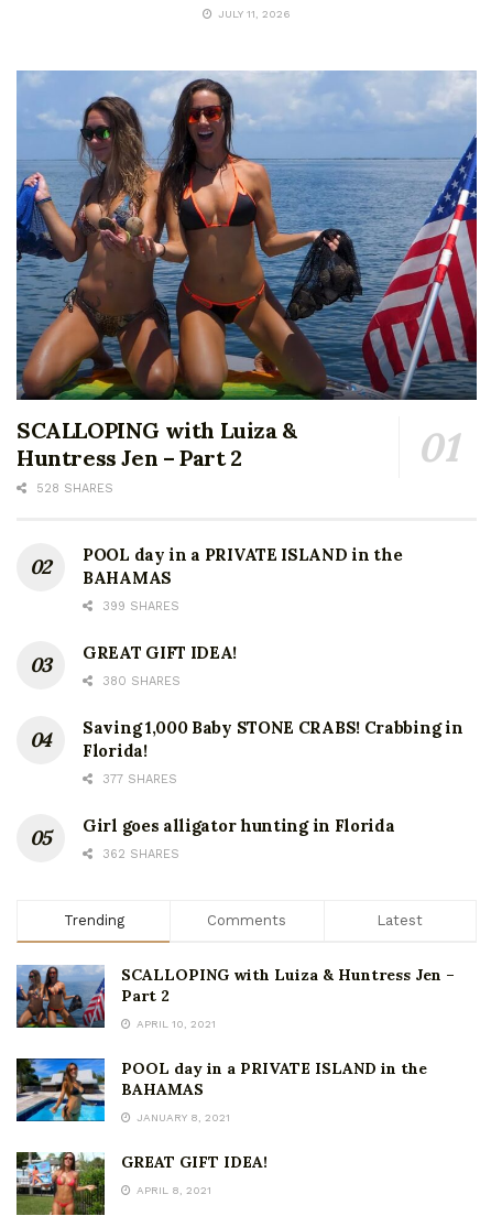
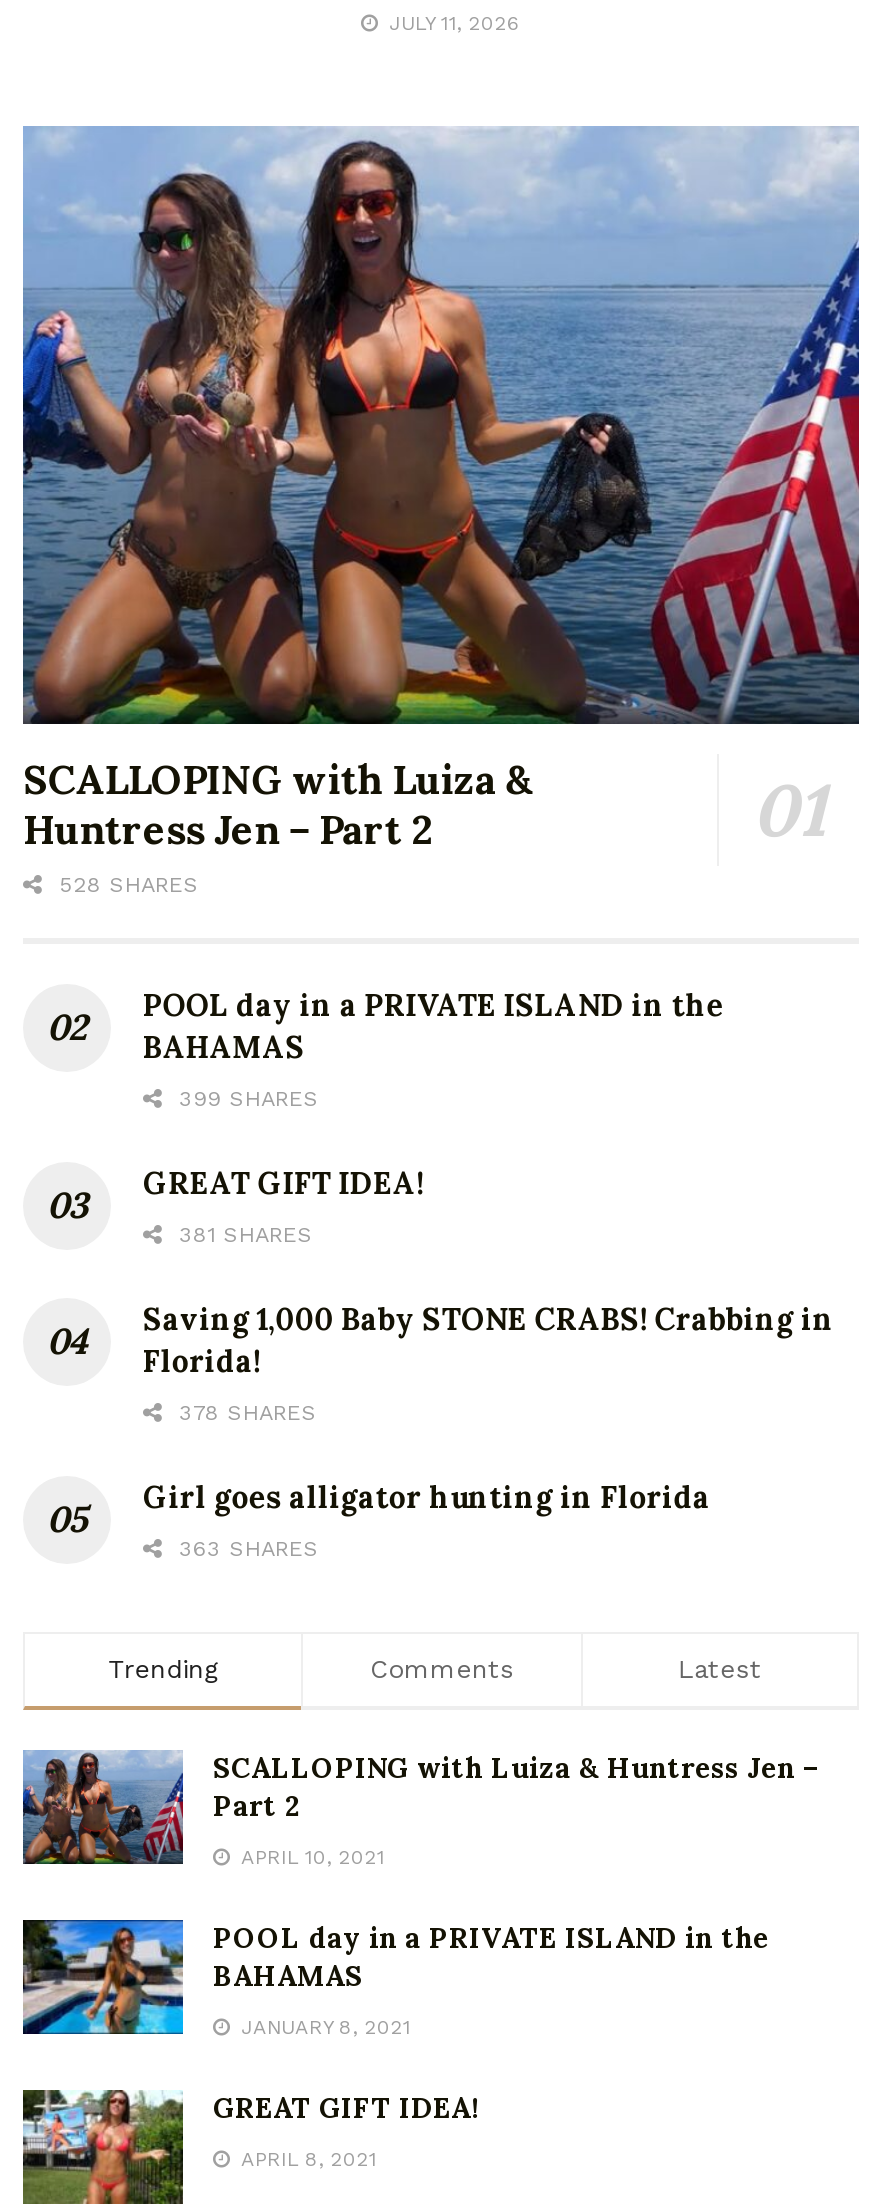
[98,674,181,688] 380 SHARES -> [171,1221,313,1247] 381 SHARES
[98,772,177,786] 377 SHARES -> [171,1399,317,1425] 378 SHARES
[98,846,179,861] 362 SHARES -> [171,1535,319,1561] 363 SHARES

